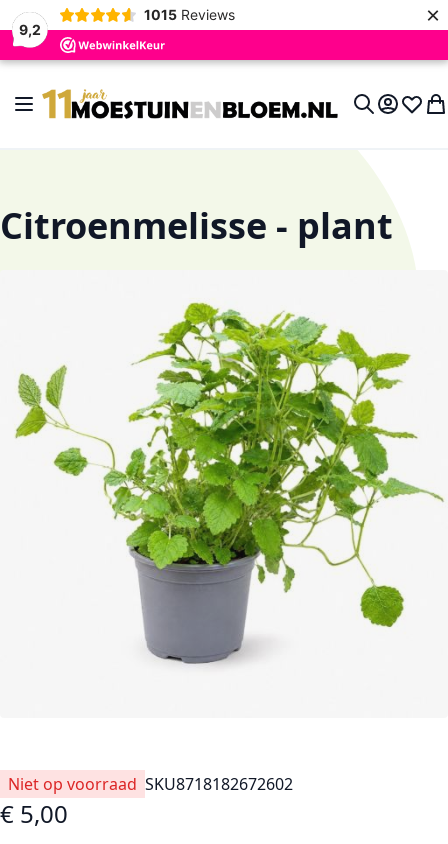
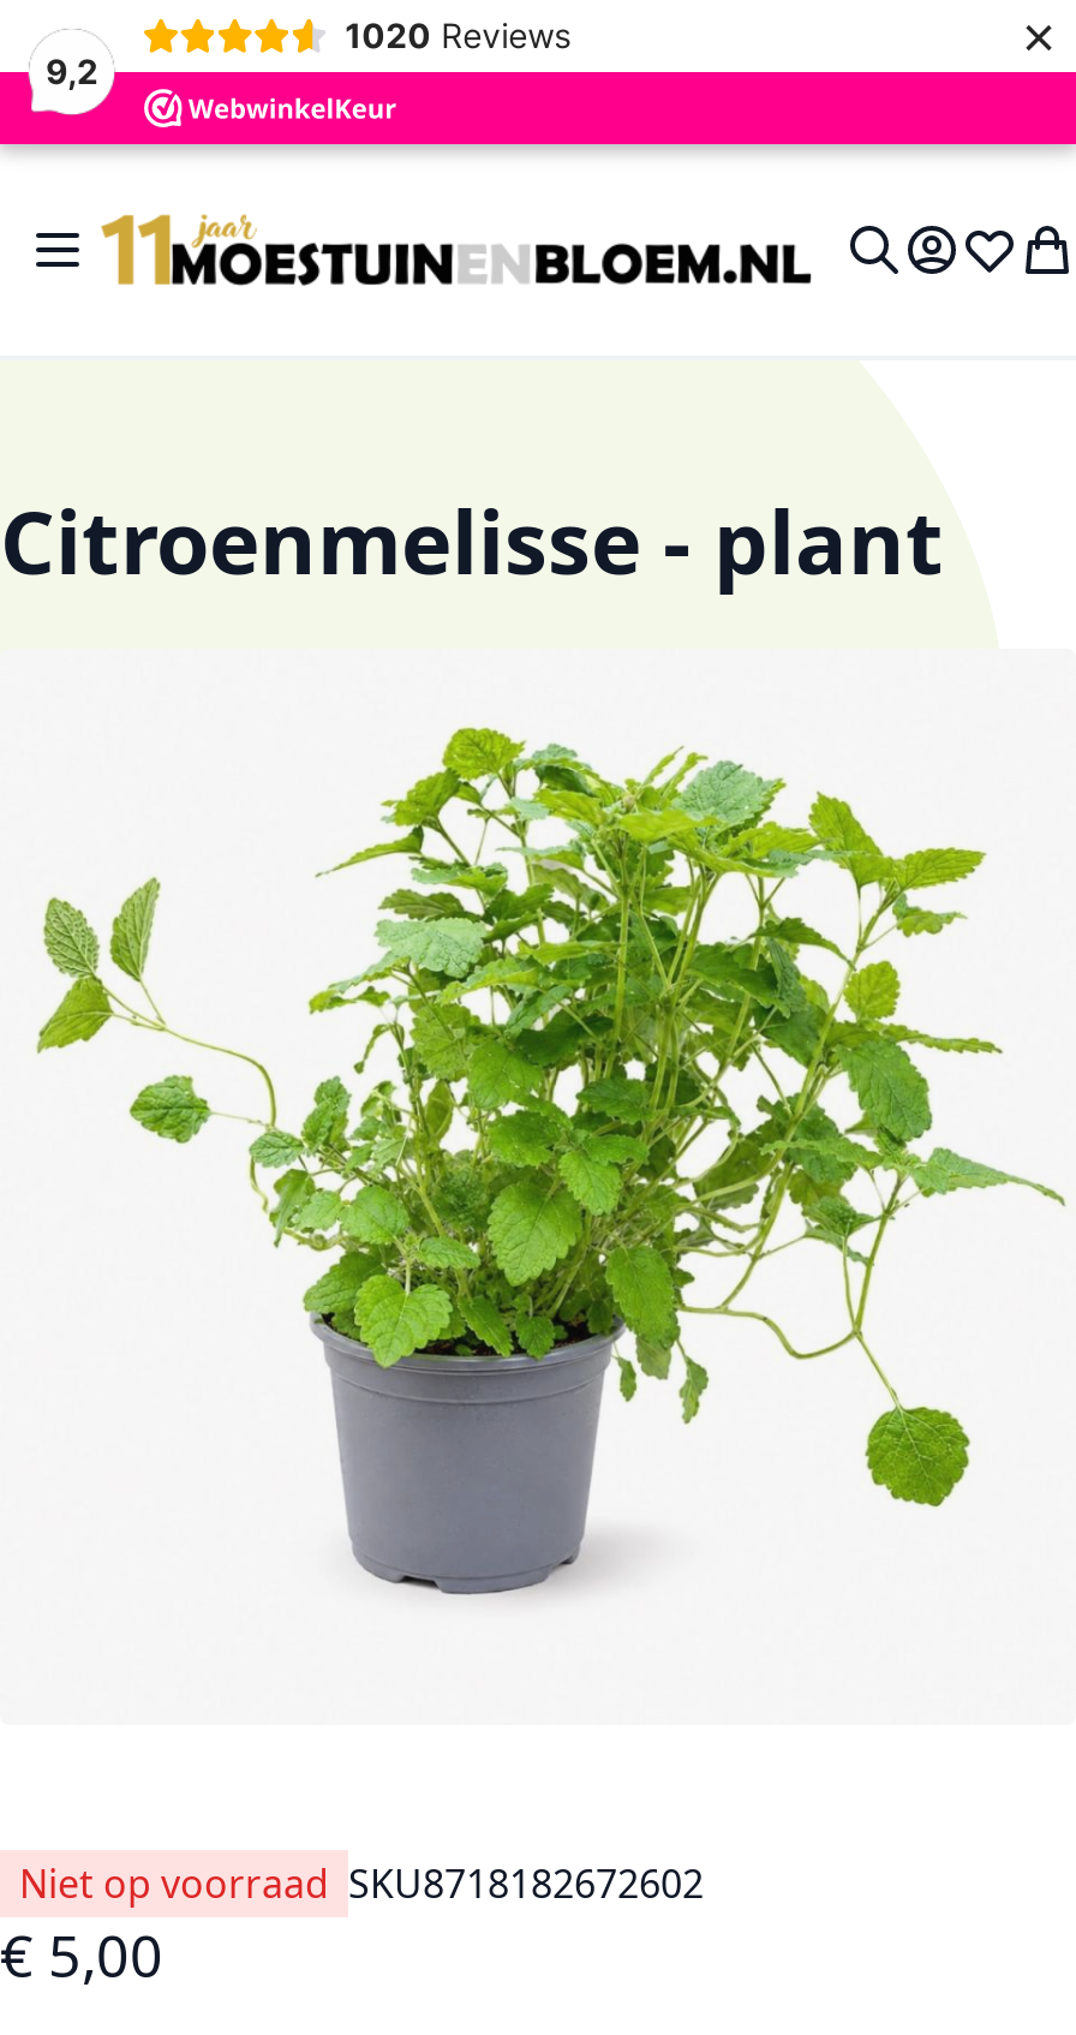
[144,6,235,23] 1015 Reviews -> [345,14,571,55] 1020 Reviews

